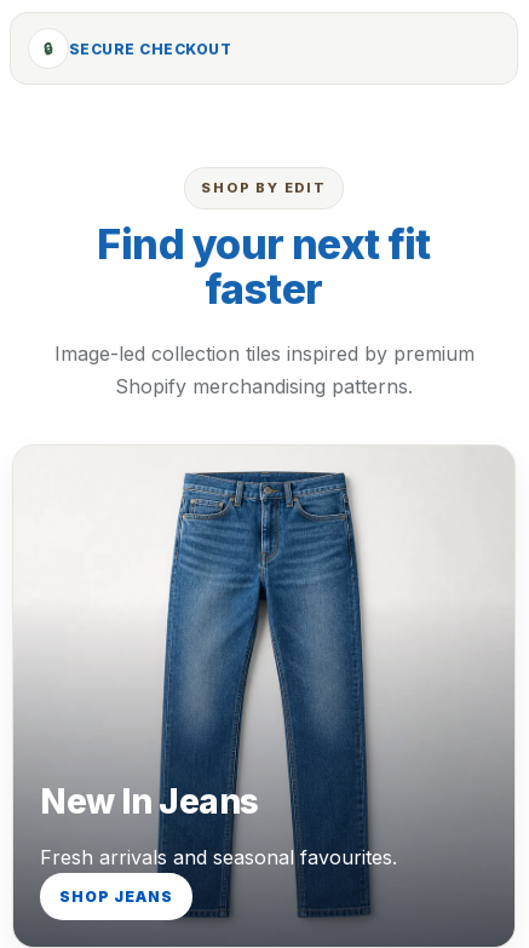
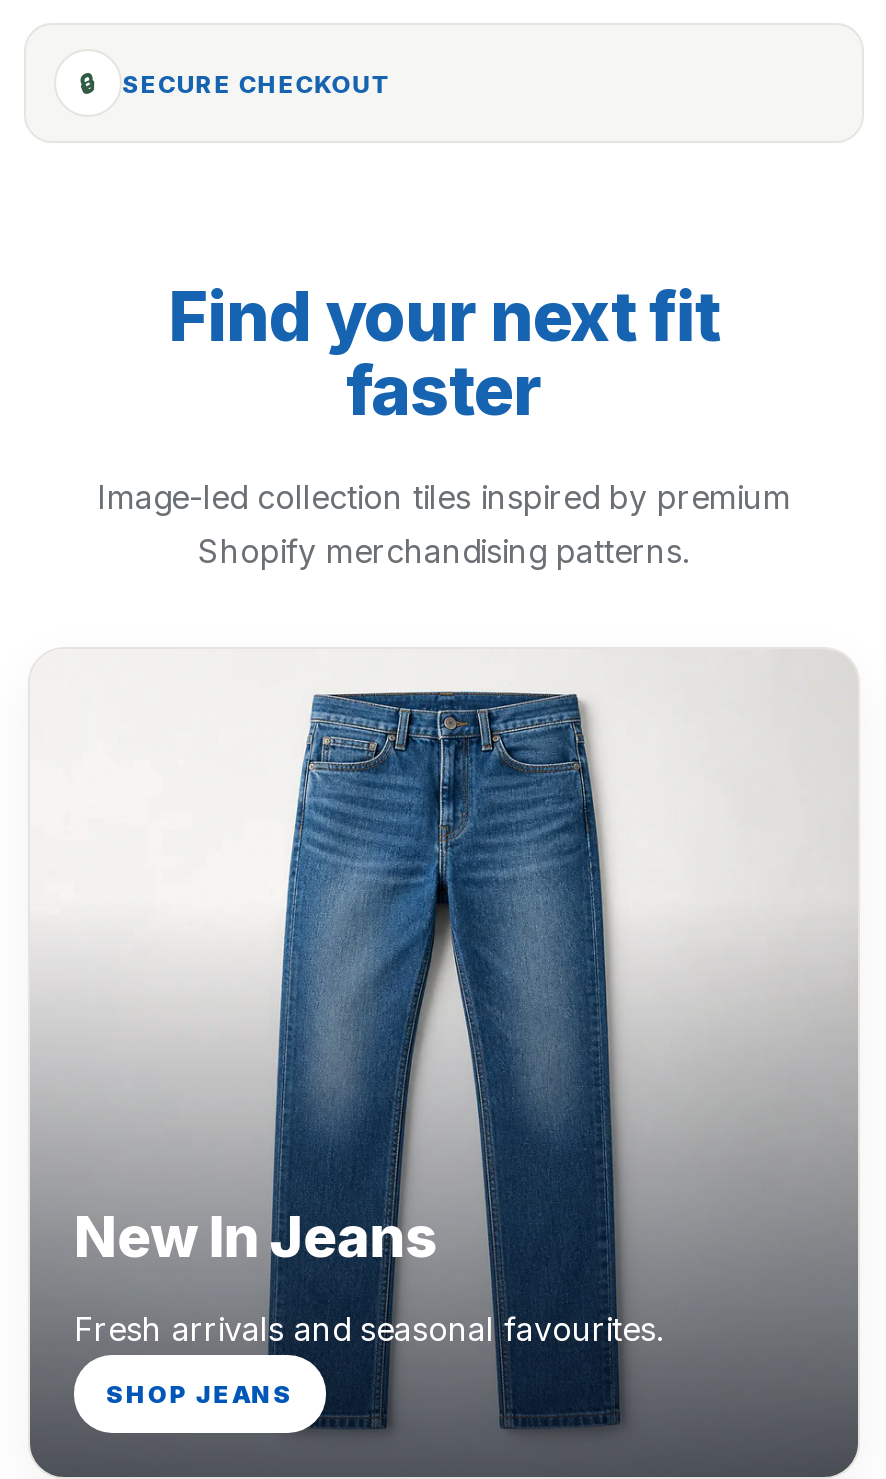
[201,179,326,196] SHOP BY EDIT -> none

